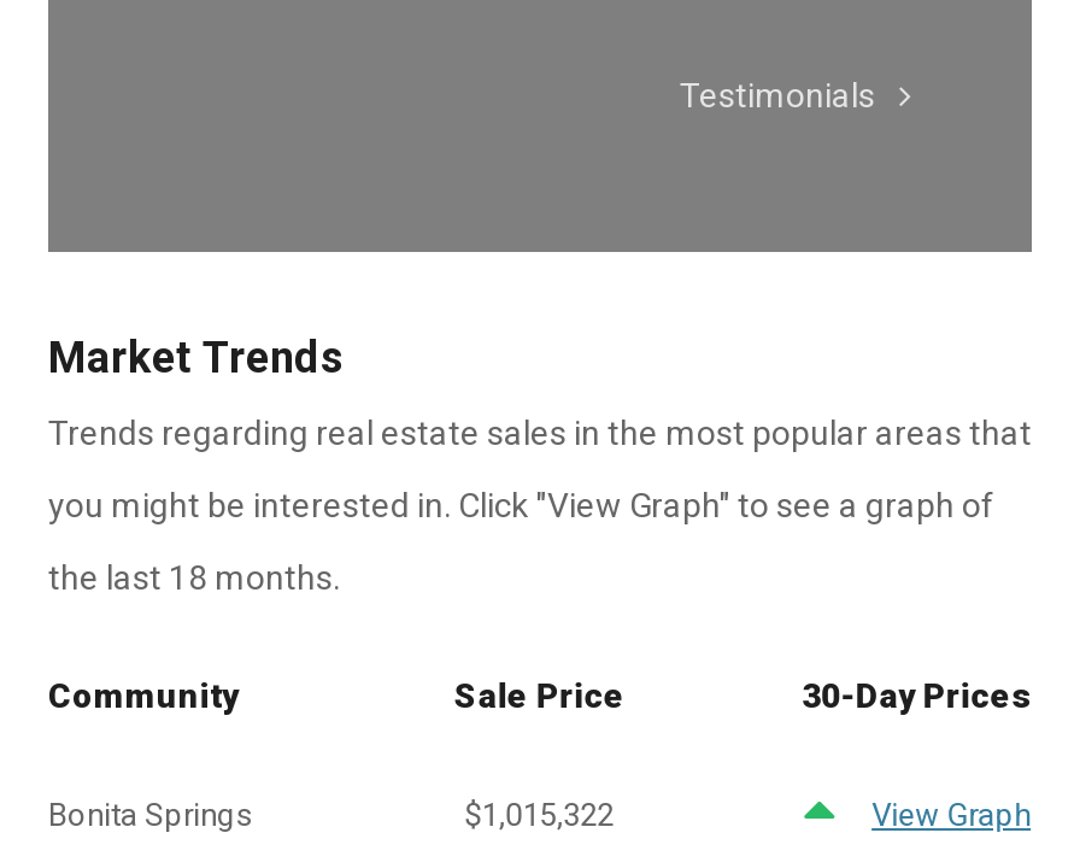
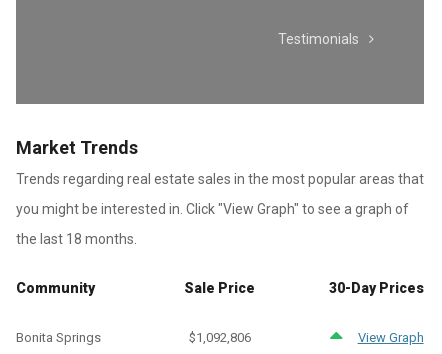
[465,797,614,833] $1,015,322 -> [189,330,251,345] $1,092,806

